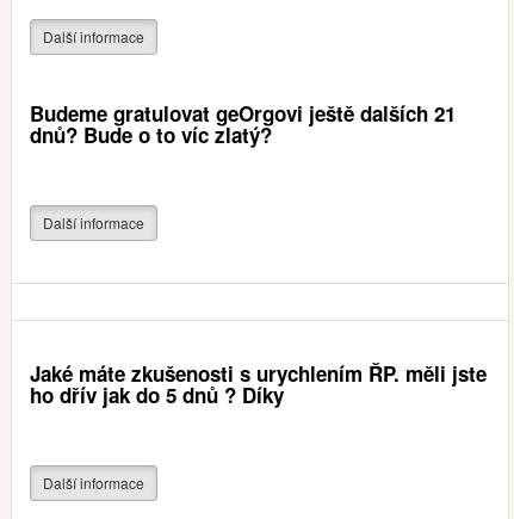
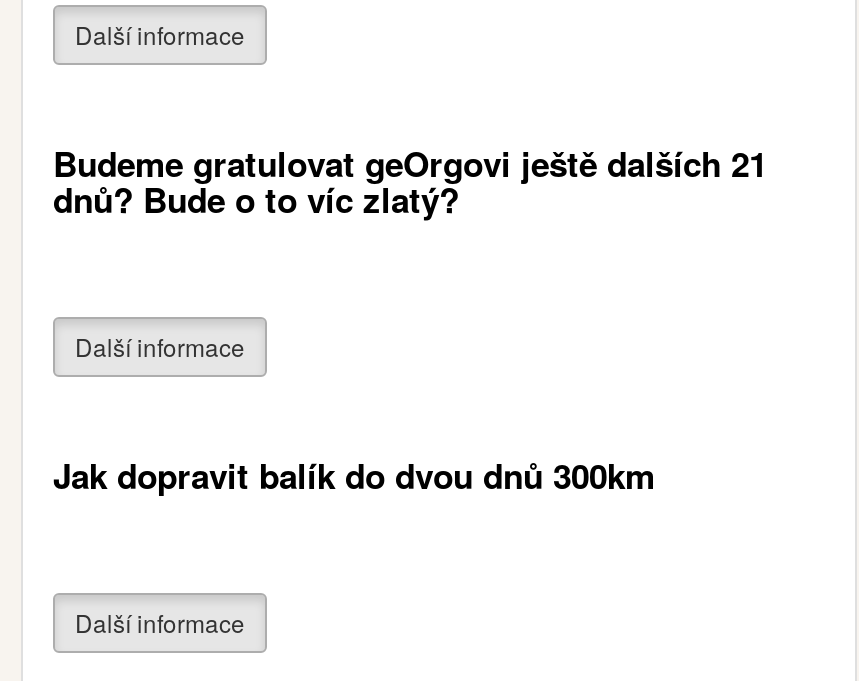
[30,359,487,409] Jaké máte zkušenosti s urychlením ŘP. měli jste | ho dřív jak do 5 dnů ? Díky -> [53,451,655,499] Jak dopravit balík do dvou dnů 300km

